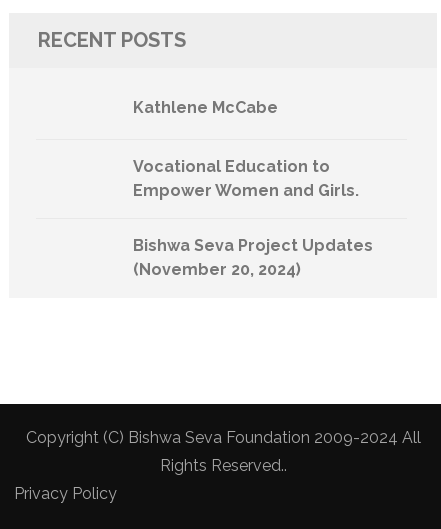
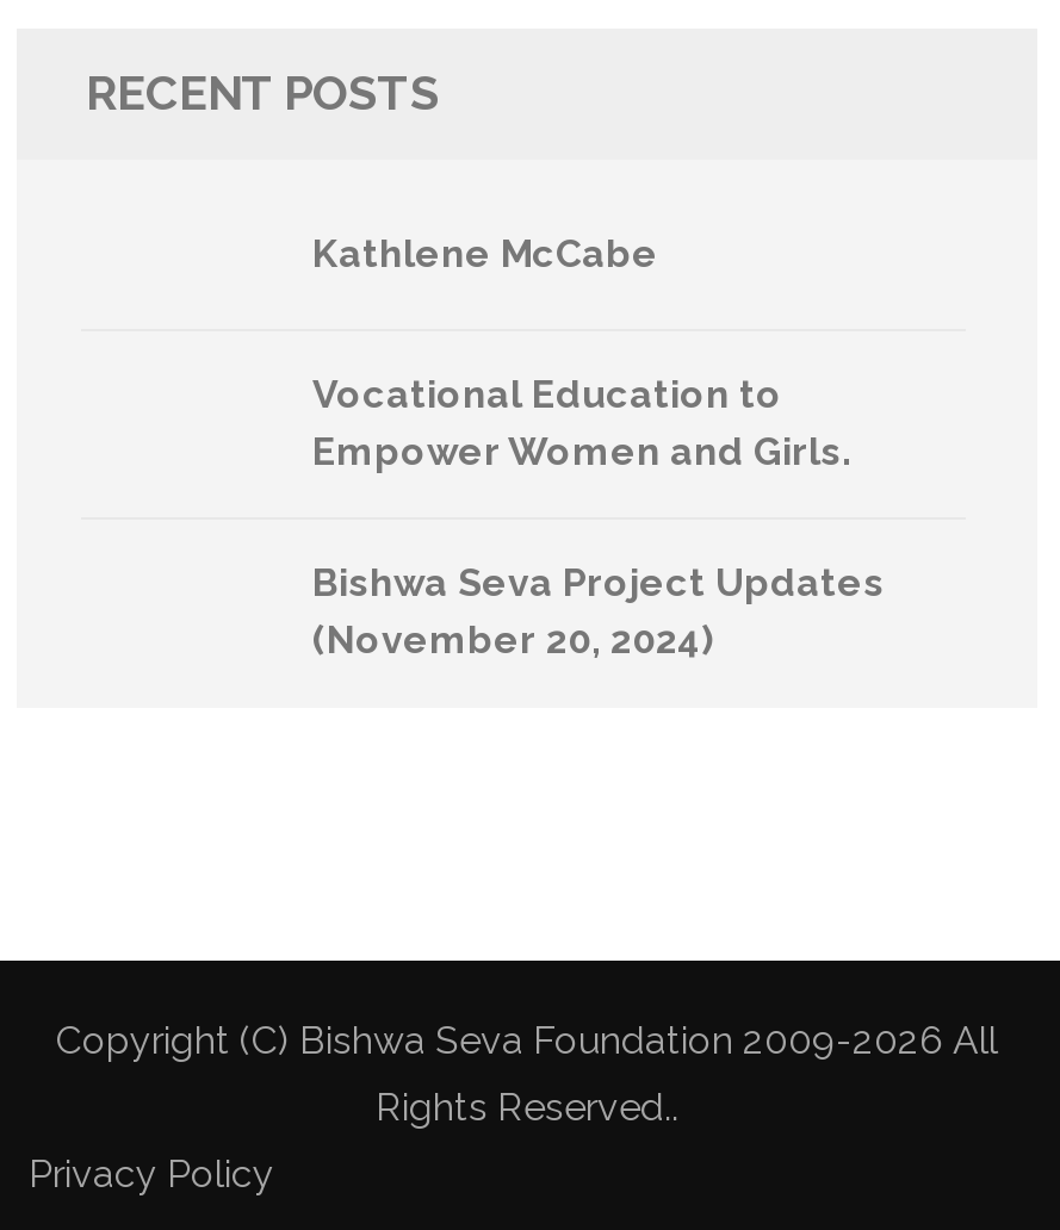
[25,428,420,447] Copyright (C) Bishwa Seva Foundation 2009-2024 All -> [56,1018,998,1063] Copyright (C) Bishwa Seva Foundation 2009-2026 All

